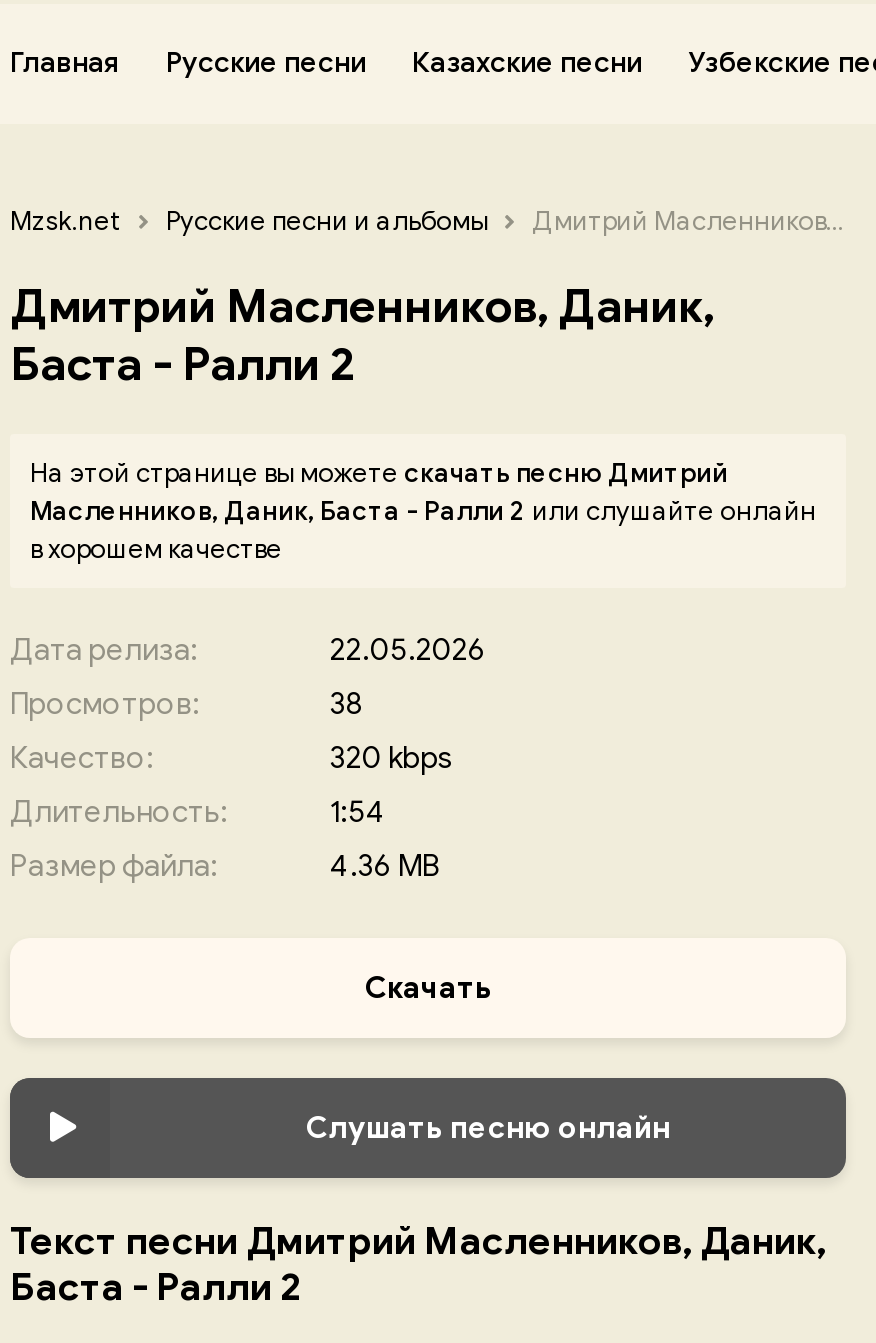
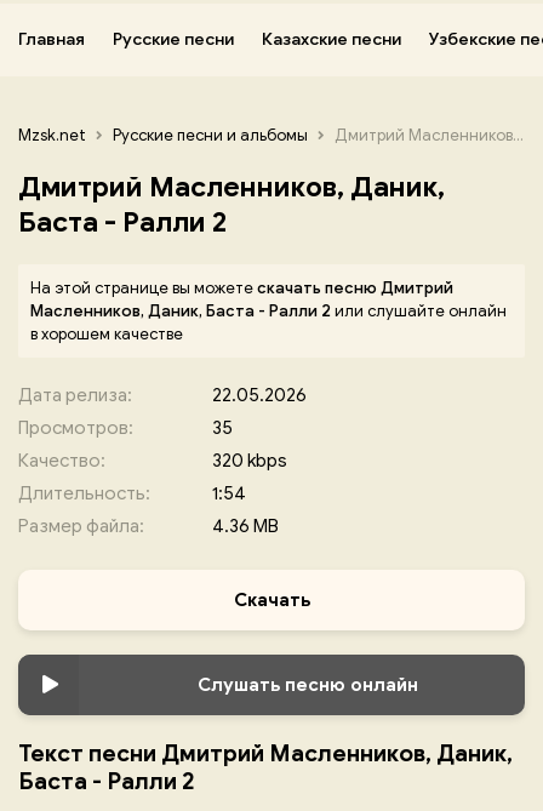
[330,686,364,722] 38 -> [212,417,233,439] 35

